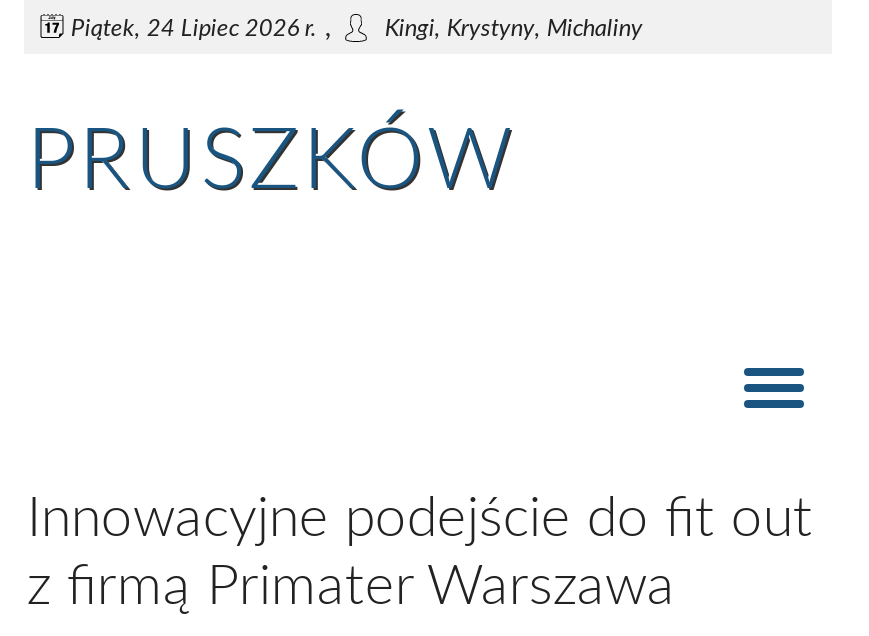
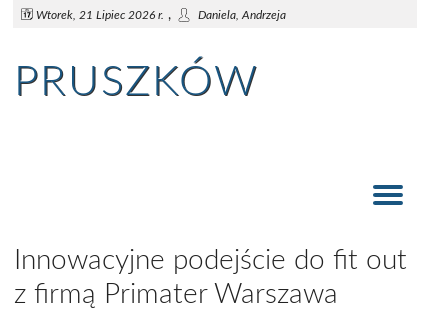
[71,14,643,42] Piątek, 24 Lipiec 2026 r., | Kingi, Krystyny, Michaliny -> [36,8,286,22] Wtorek, 21 Lipiec 2026 r., | Daniela, Andrzeja

